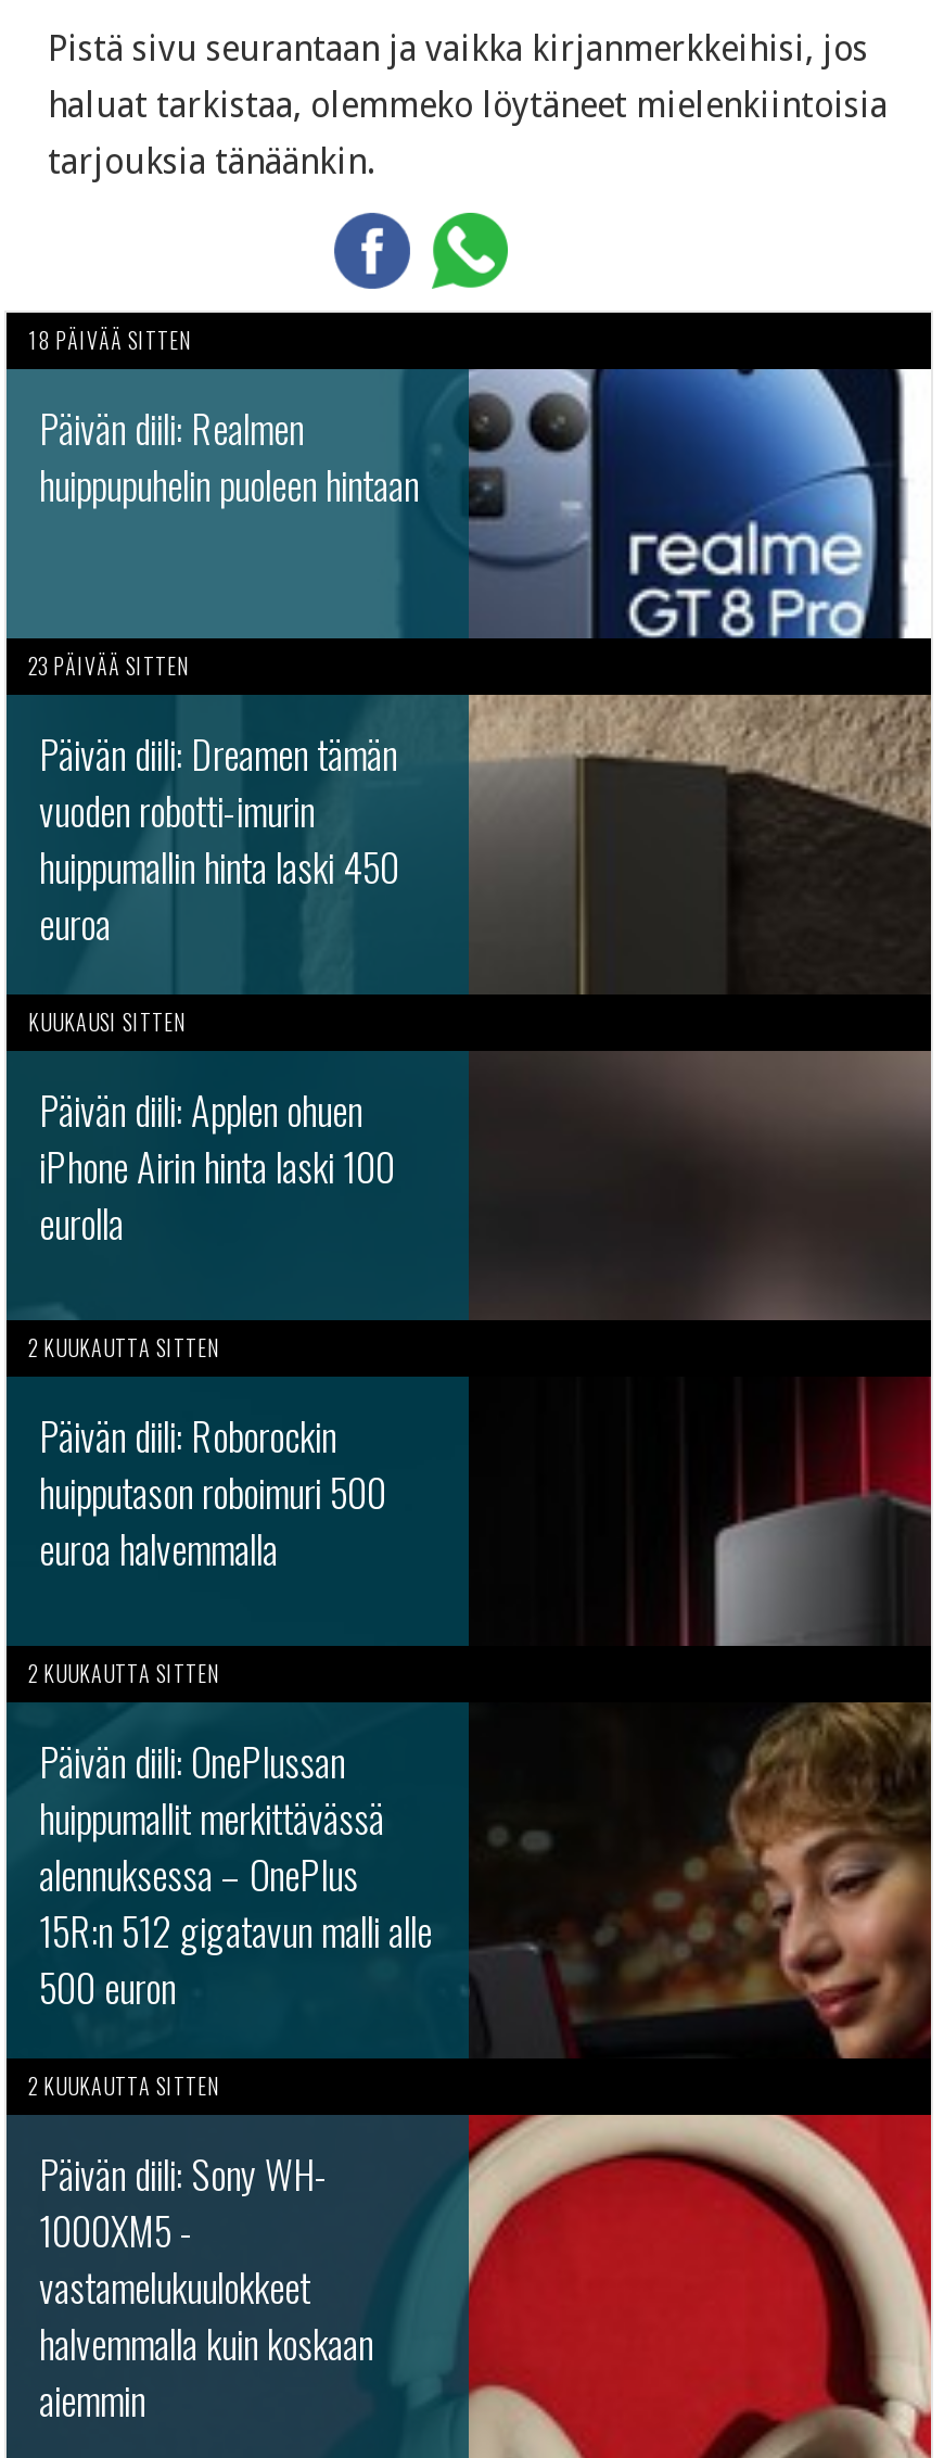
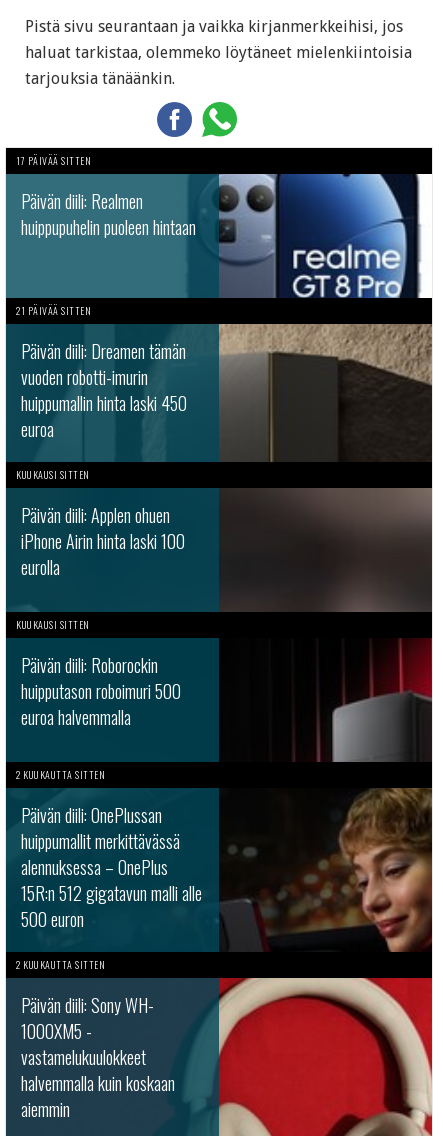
[28,324,193,356] 18 PÄIVÄÄ SITTEN -> [16,153,91,168] 17 PÄIVÄÄ SITTEN
[28,649,191,682] 23 PÄIVÄÄ SITTEN -> [16,303,91,318] 21 PÄIVÄÄ SITTEN
[28,1331,221,1364] 2 KUUKAUTTA SITTEN -> [16,617,89,632] KUUKAUSI SITTEN

